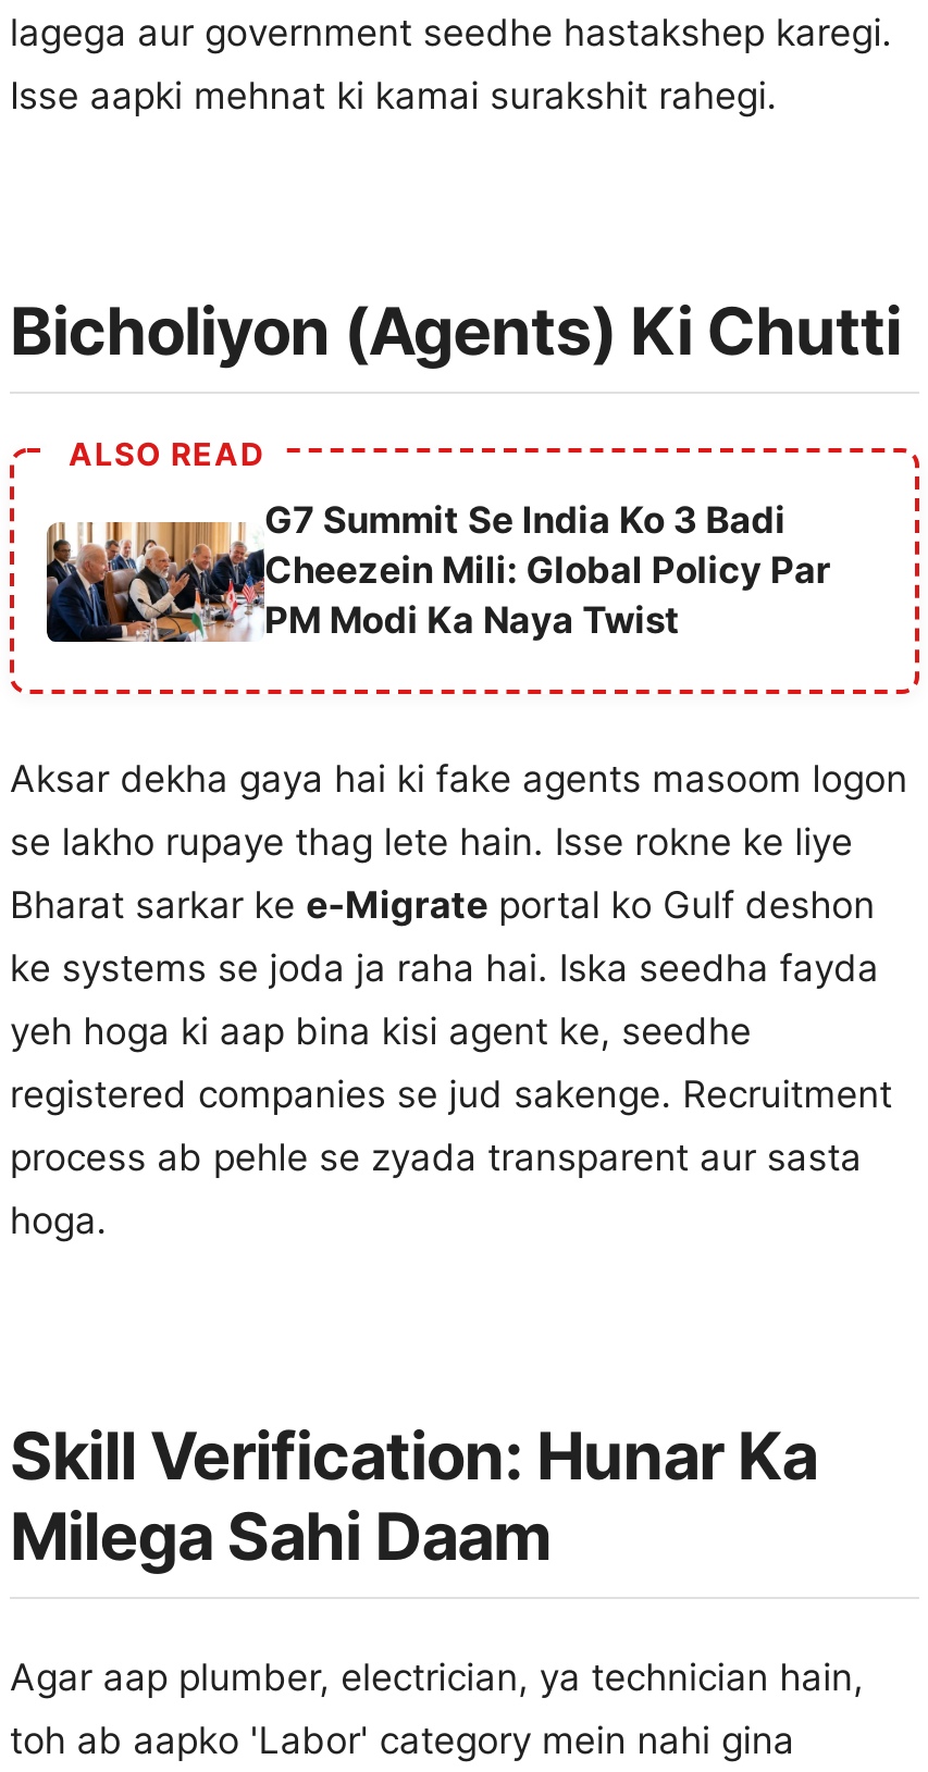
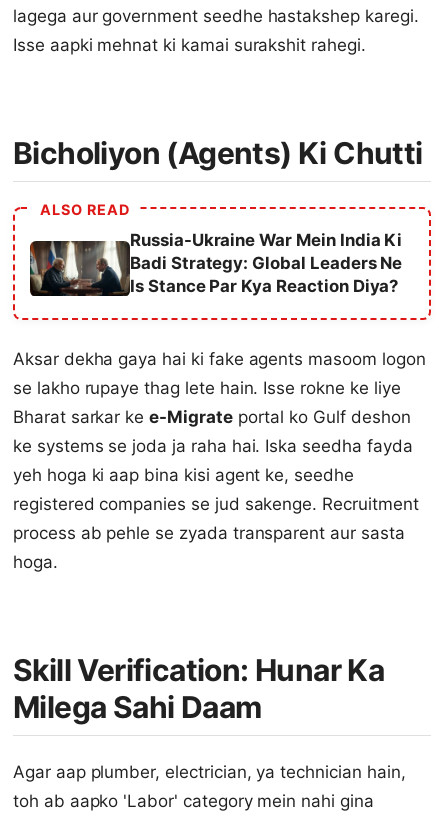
[45,497,831,644] [image] | G7 Summit Se India Ko 3 Badi | Cheezein Mili: Global Policy Par | PM Modi Ka Naya Twist -> [29,229,402,297] [image] | Russia-Ukraine War Mein India Ki | Badi Strategy: Global Leaders Ne | Is Stance Par Kya Reaction Diya?

